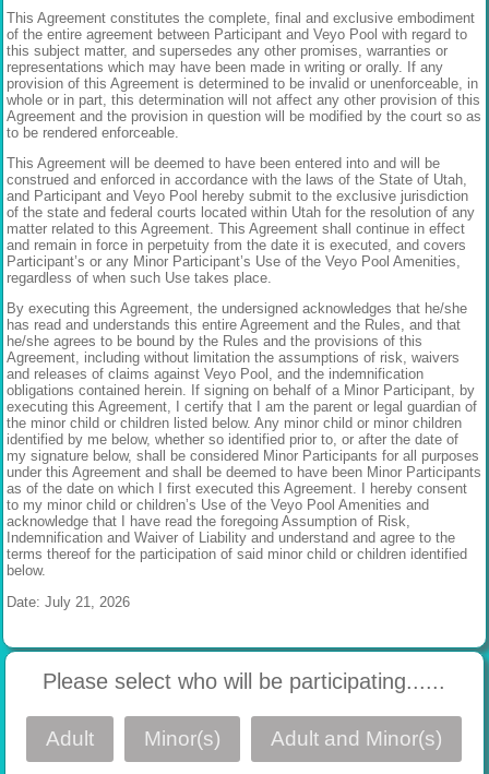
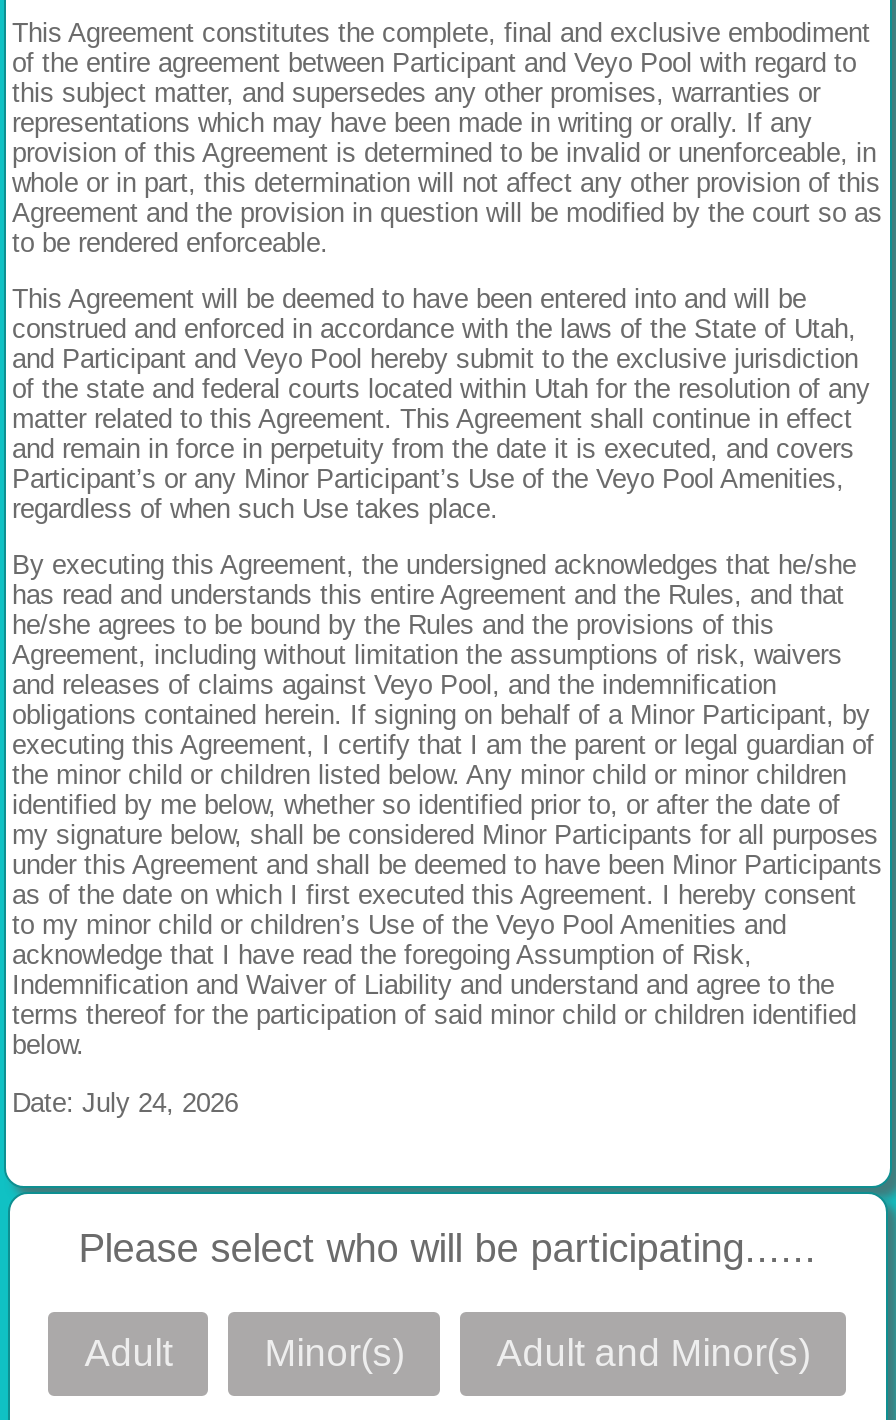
[7,593,130,610] Date: July 21, 2026 -> [12,1087,238,1117] Date: July 24, 2026

